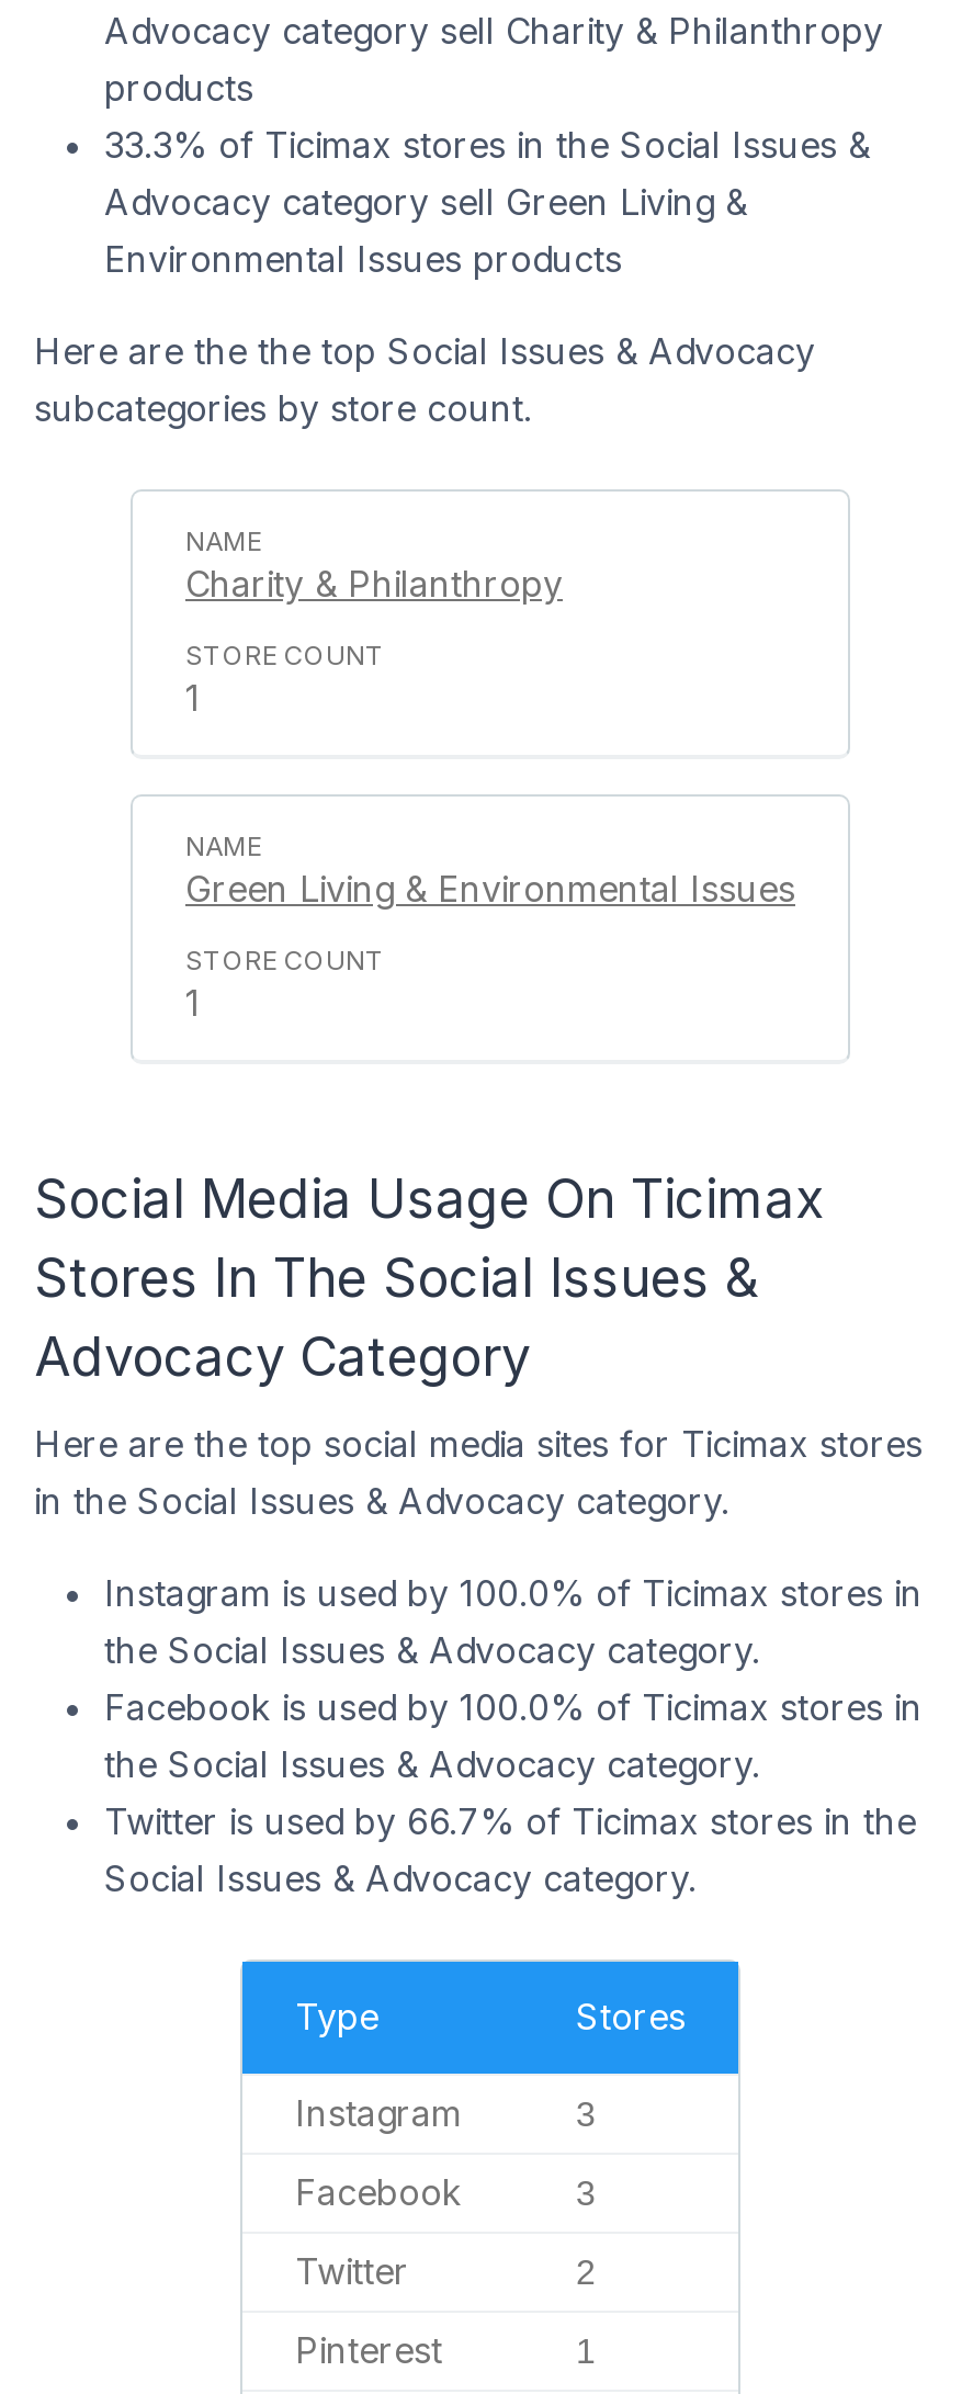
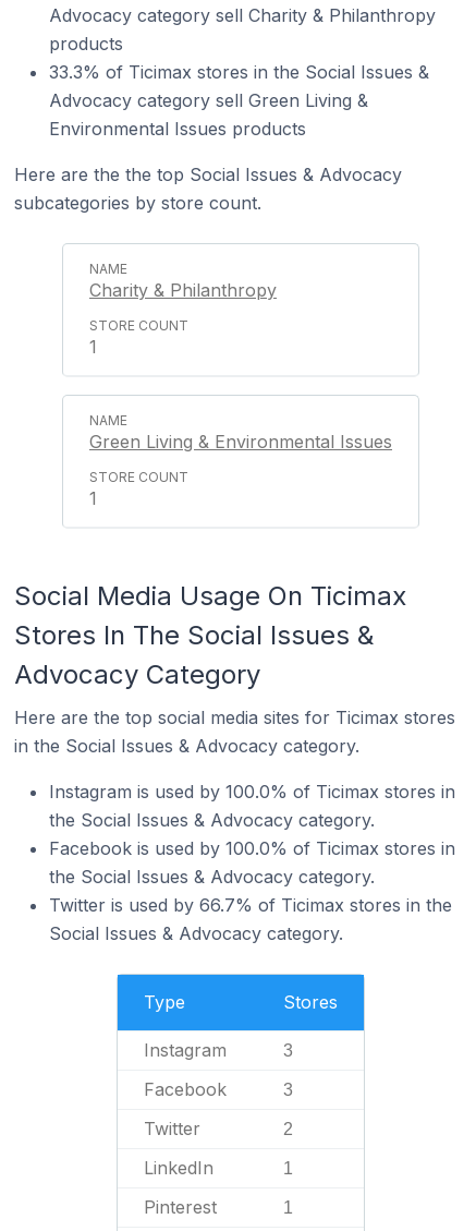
none -> [144,1157,293,1179] LinkedIn | 1

